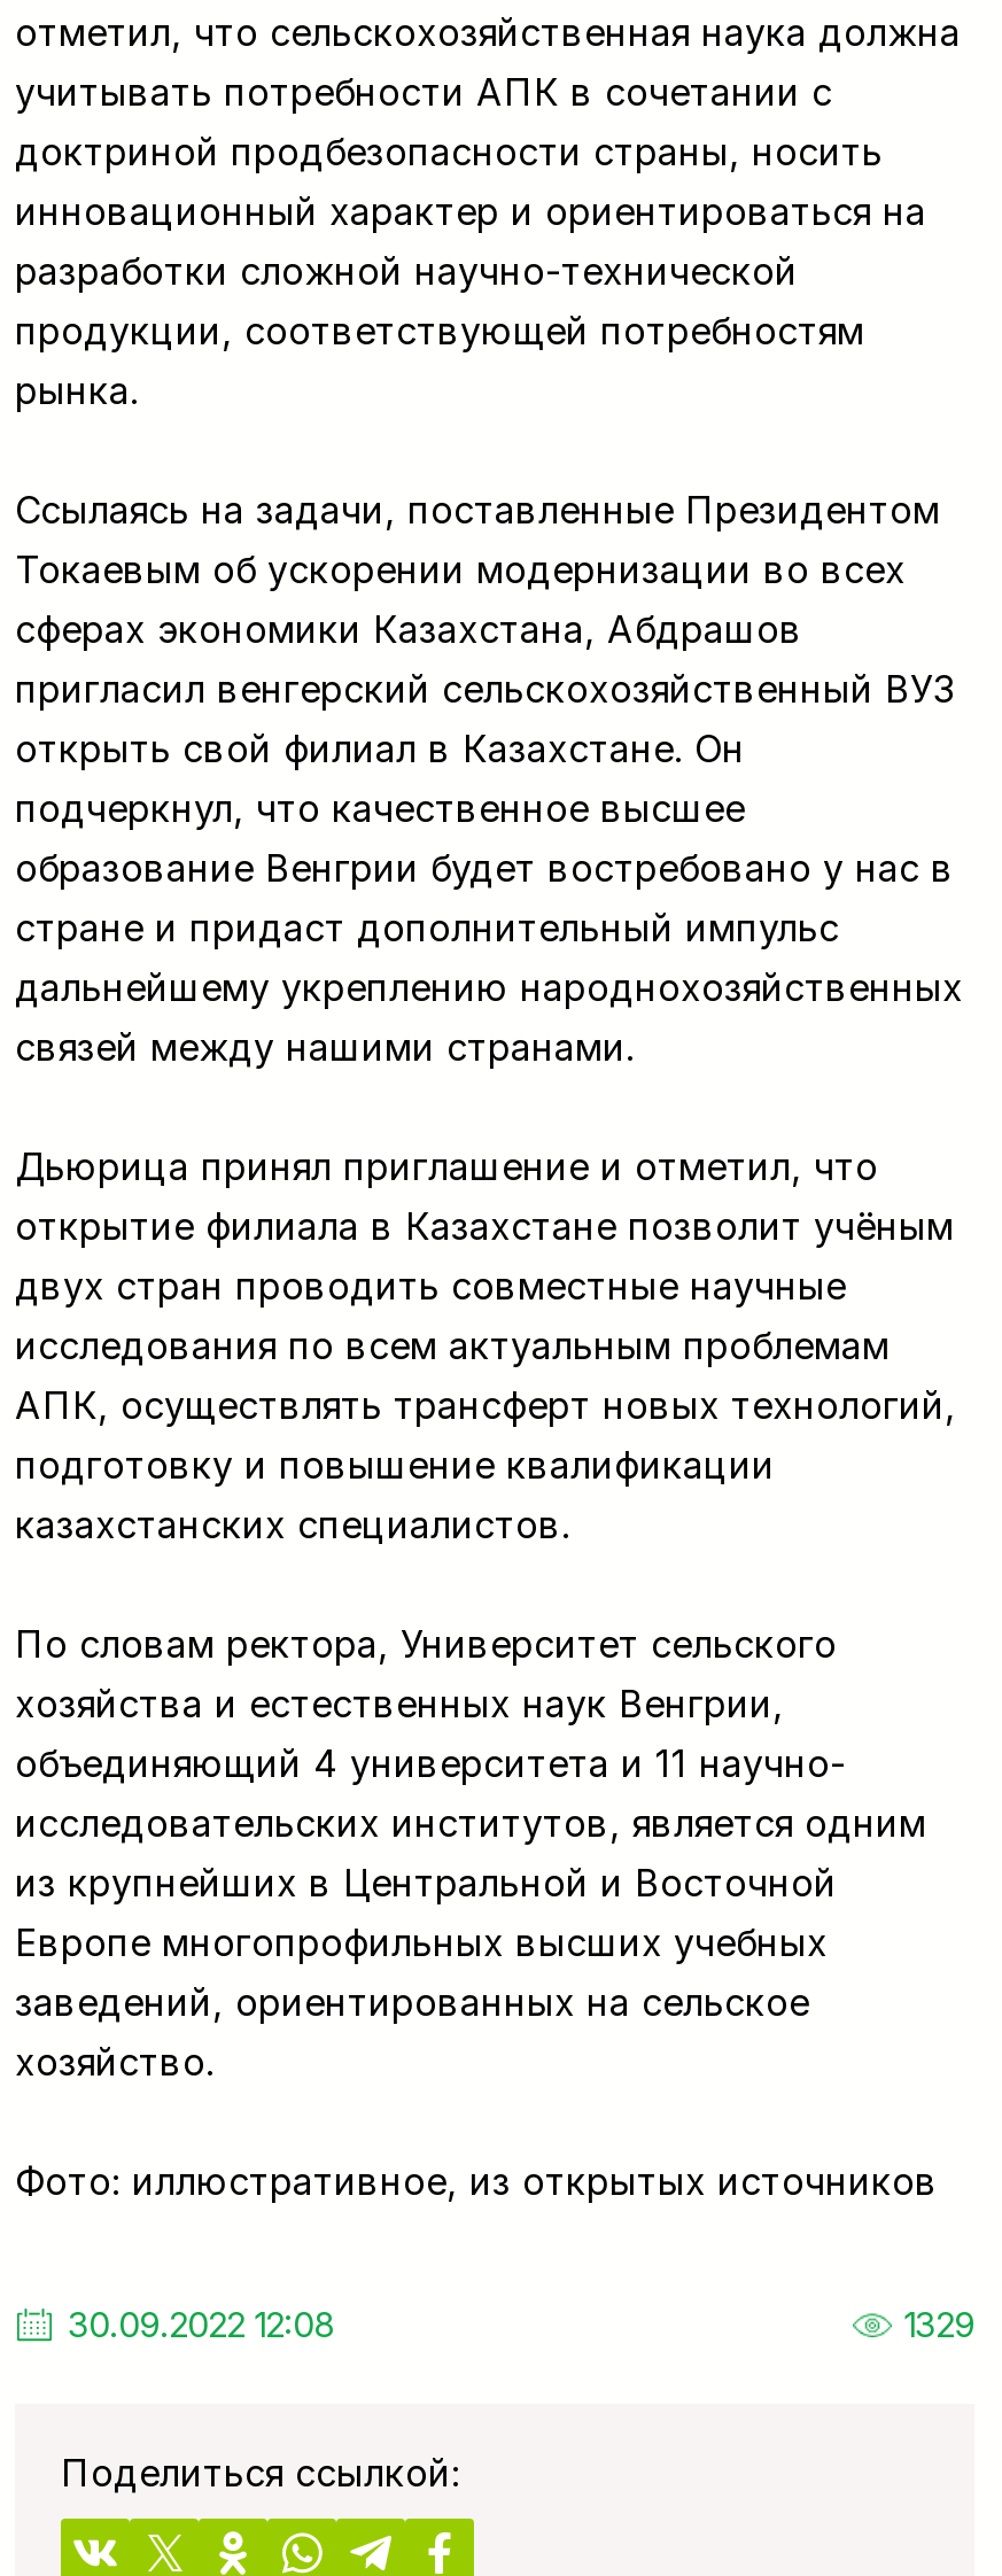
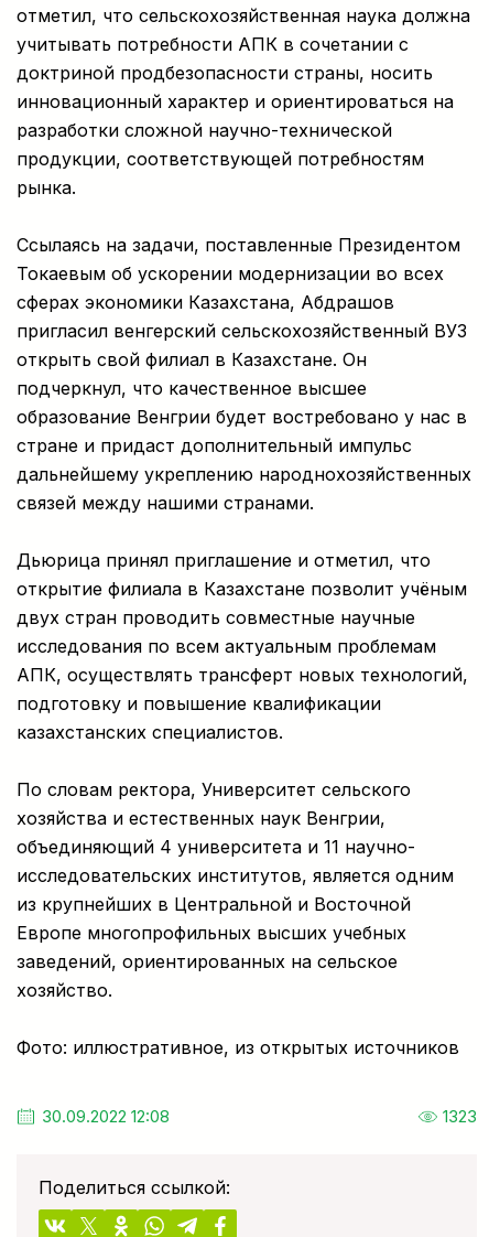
[903,2303,974,2346] 1329 -> [443,1106,477,1127] 1323

